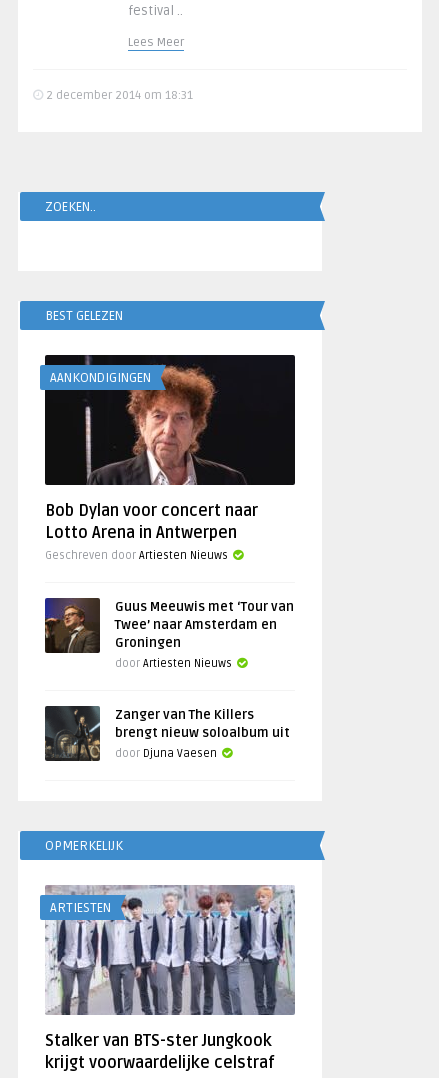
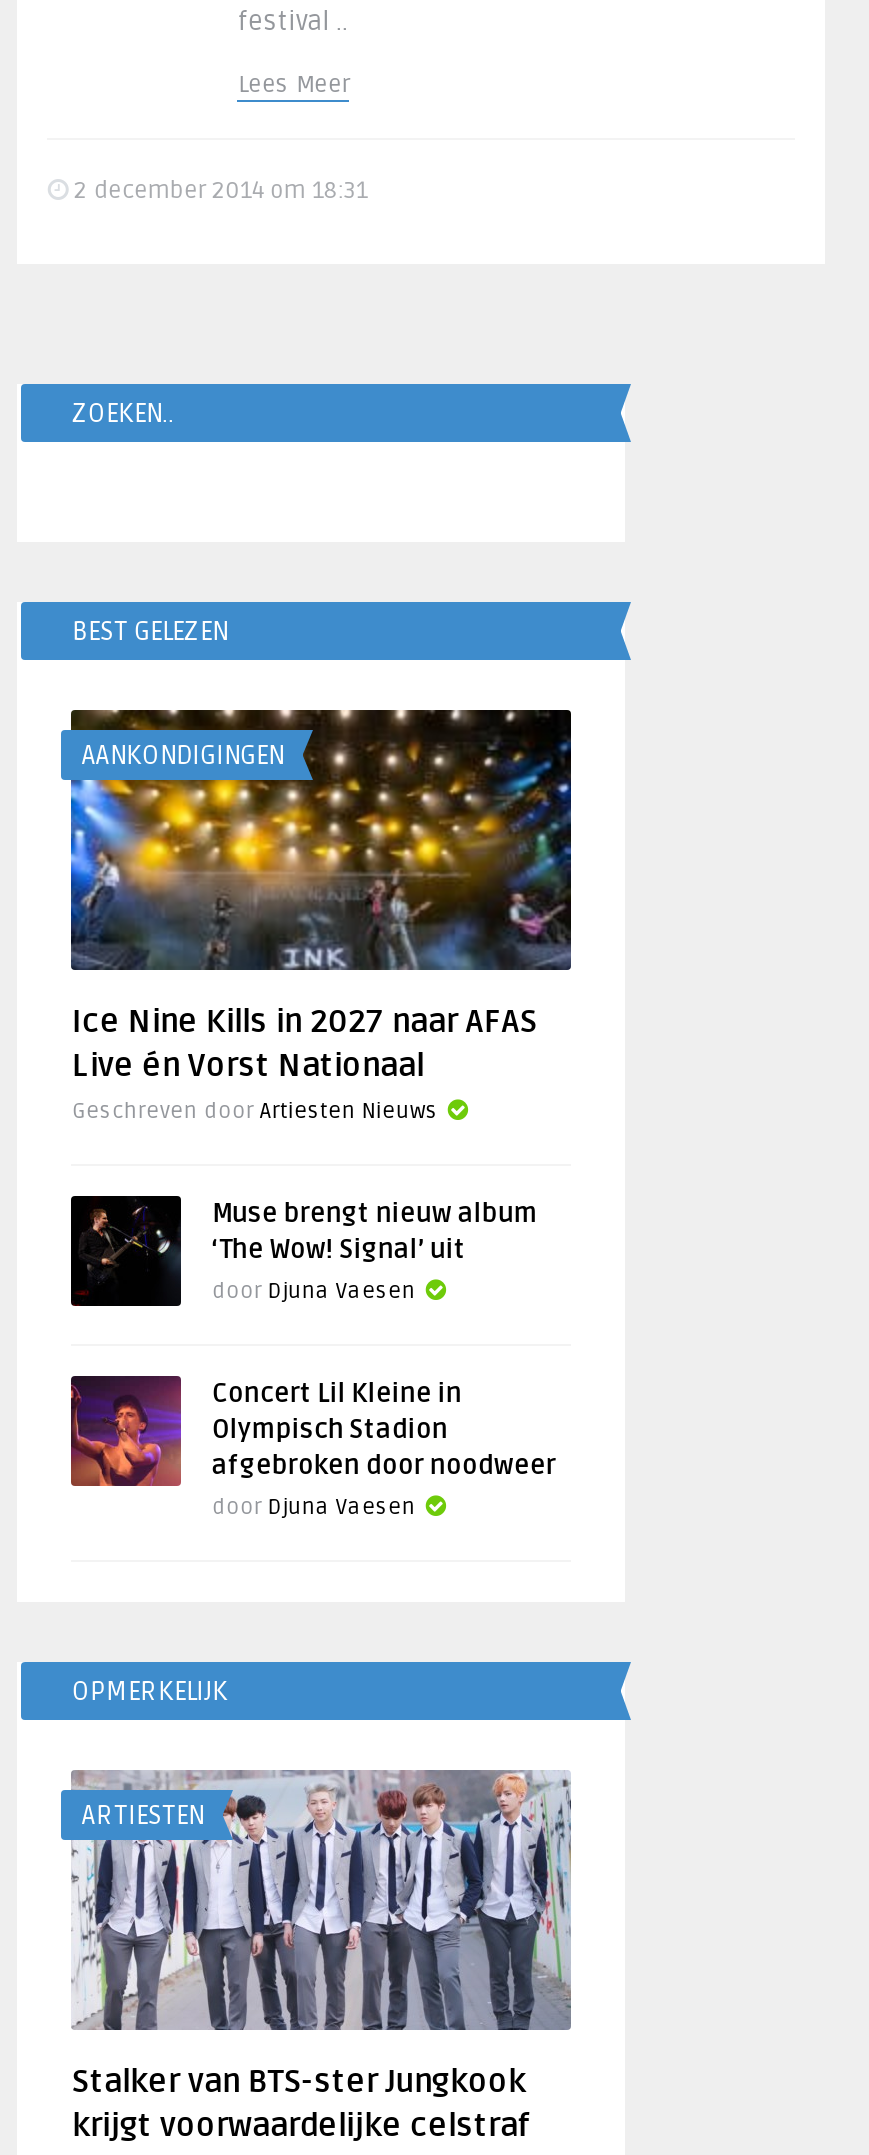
[44,354,296,543] [image] | Bob Dylan voor concert naar | Lotto Arena in Antwerpen -> [69,708,573,1086] [image] | Ice Nine Kills in 2027 naar AFAS | Live én Vorst Nationaal
[44,597,294,670] [image] | Guus Meeuwis met ‘Tour van | Twee’ naar Amsterdam en | Groningen | door Artiesten Nieuws -> [69,1194,538,1306] [image] | Muse brengt nieuw album | ‘The Wow! Signal’ uit | door Djuna Vaesen
[44,688,290,762] [image] | Zanger van The Killers | brengt nieuw soloalbum uit -> [69,1374,556,1522] [image] | Concert Lil Kleine in | Olympisch Stadion | afgebroken door noodweer

